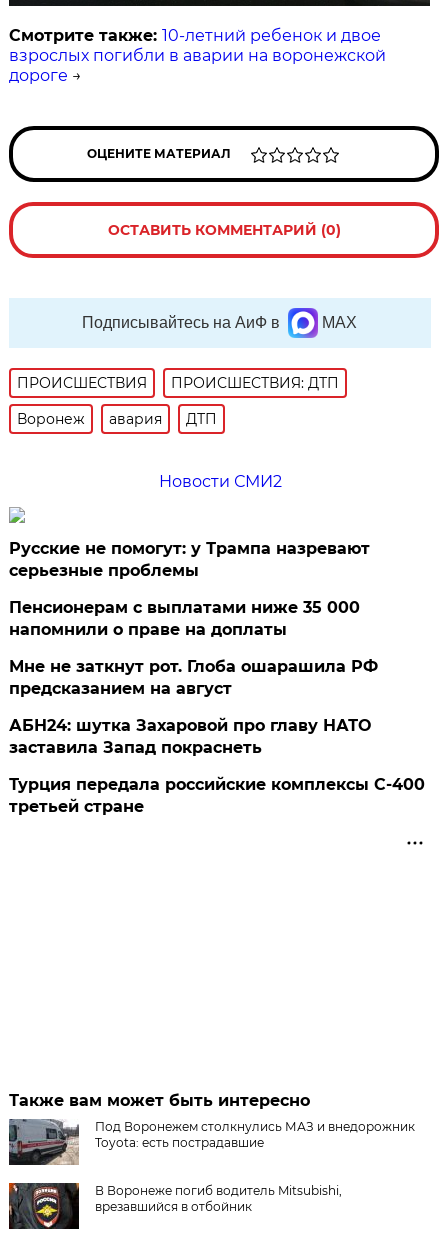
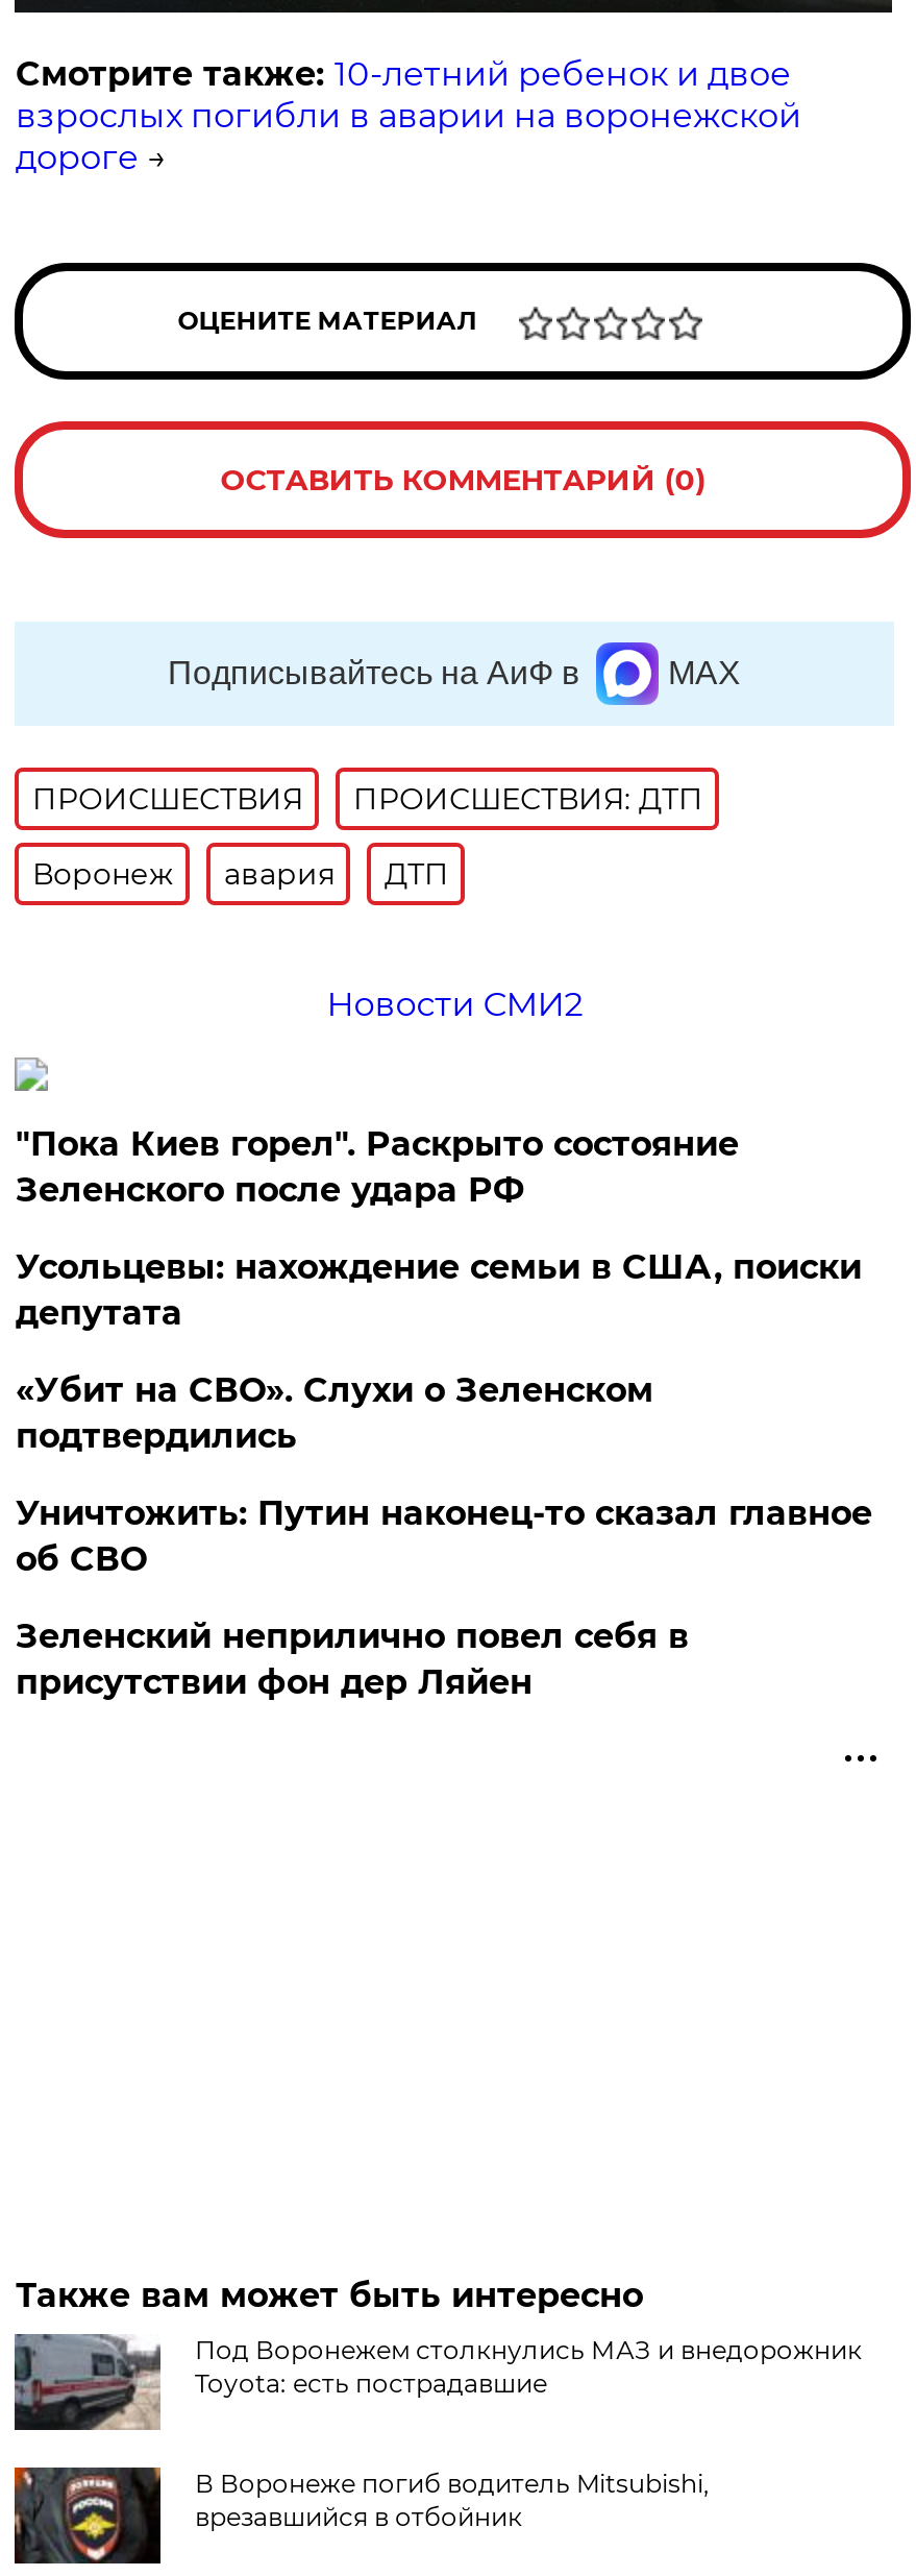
[9,539,370,580] Русские не помогут: у Трампа назревают | серьезные проблемы -> [15,1124,739,1210] "Пока Киев горел". Раскрыто состояние | Зеленского после удара РФ
[9,598,360,639] Пенсионерам с выплатами ниже 35 000 | напомнили о праве на доплаты -> [15,1247,862,1333] Усольцевы: нахождение семьи в США, поиски | депутата
[9,657,378,698] Мне не заткнут рот. Глоба ошарашила РФ | предсказанием на август -> [15,1370,653,1456] «Убит на СВО». Слухи о Зеленском | подтвердились
[9,716,371,757] АБН24: шутка Захаровой про главу НАТО | заставила Запад покраснеть -> [15,1493,872,1579] Уничтожить: Путин наконец-то сказал главное | об СВО
[9,775,425,816] Турция передала российские комплексы С-400 | третьей стране -> [15,1616,689,1702] Зеленский неприлично повел cебя в | присутствии фон дер Ляйен

